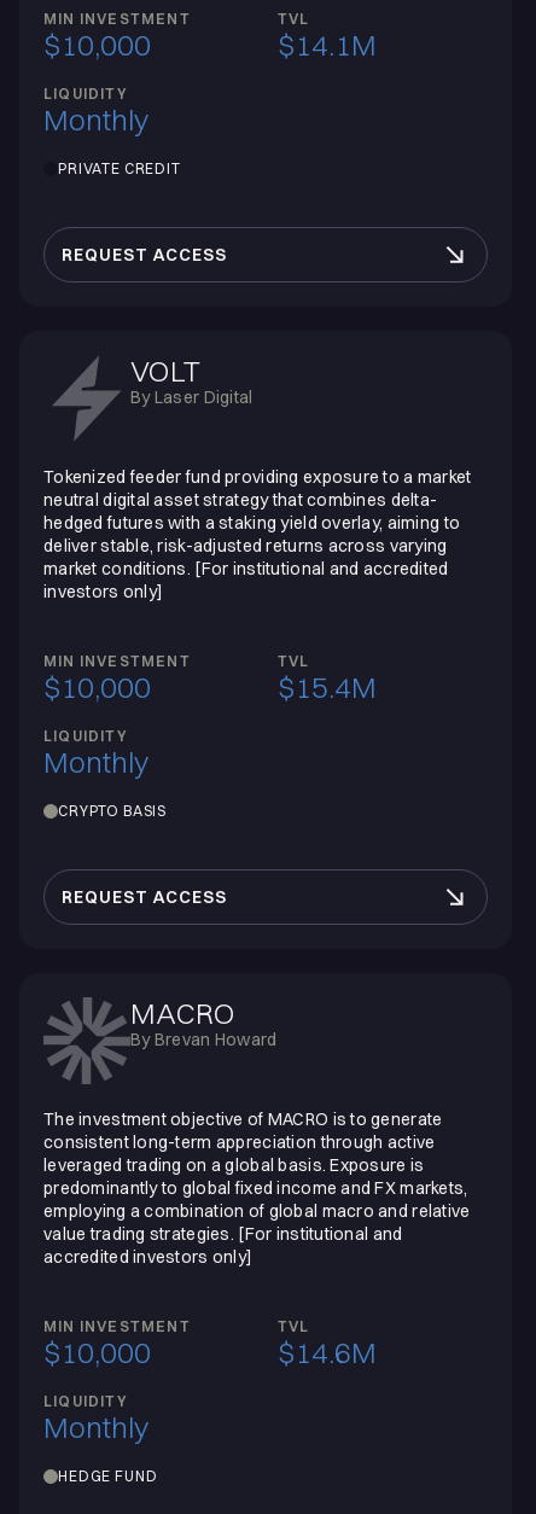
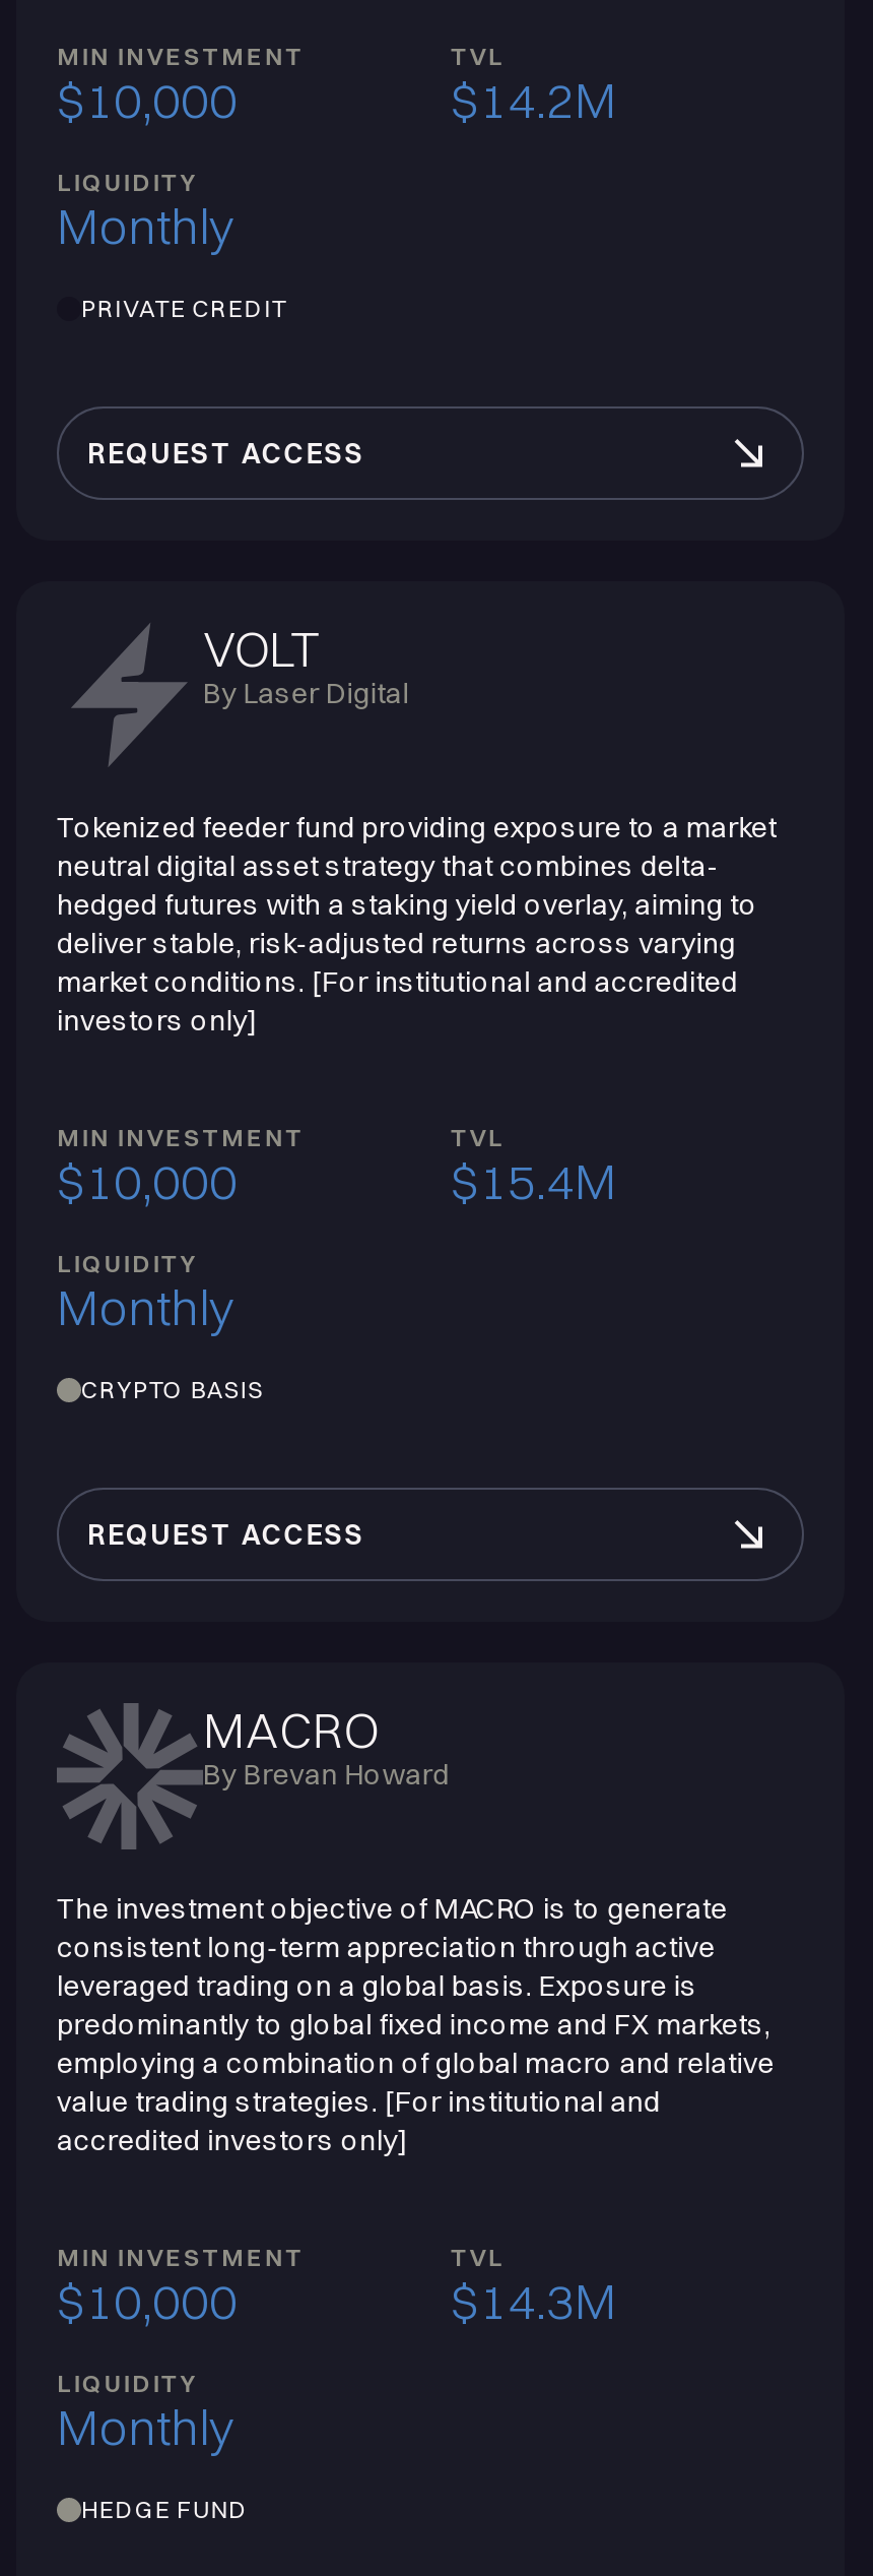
[278,27,377,63] $14.1M -> [451,69,617,130] $14.2M
[278,1335,377,1371] $14.6M -> [451,2270,617,2331] $14.3M

